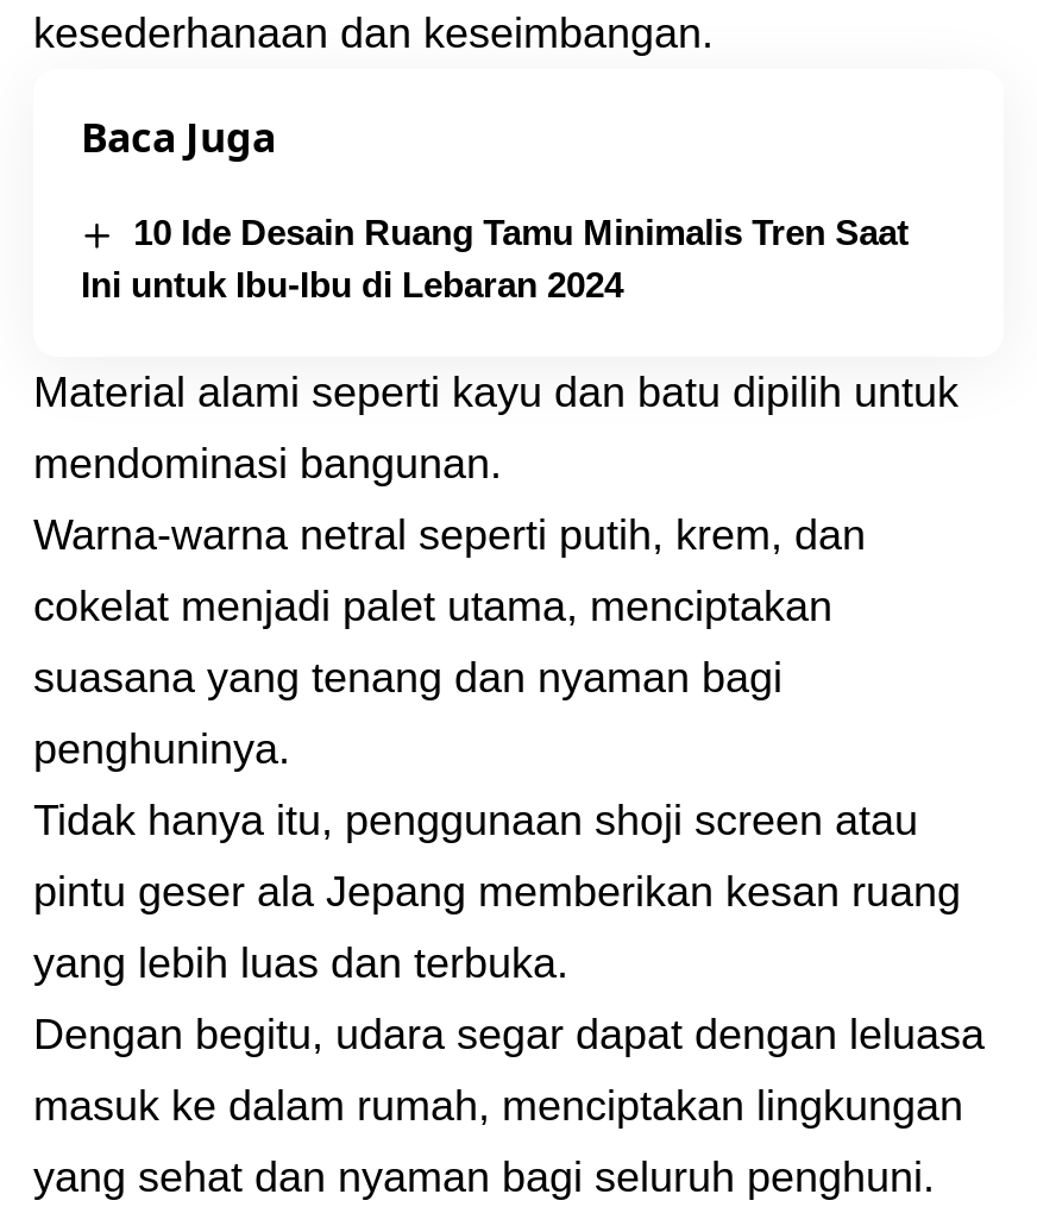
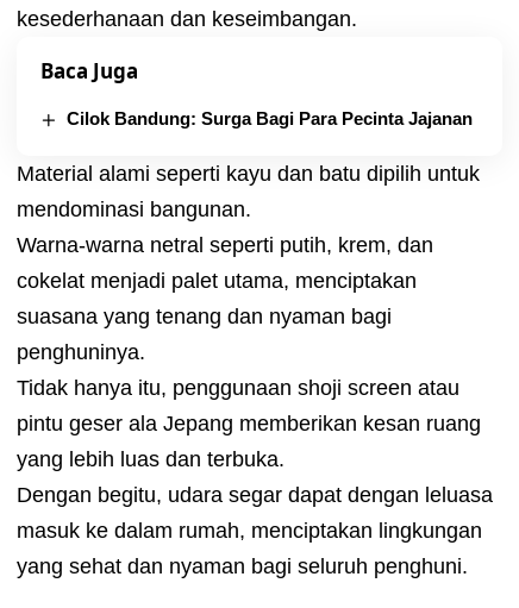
[81,212,909,305] 10 Ide Desain Ruang Tamu Minimalis Tren Saat | Ini untuk Ibu-Ibu di Lebaran 2024 -> [67,109,473,129] Cilok Bandung: Surga Bagi Para Pecinta Jajanan

